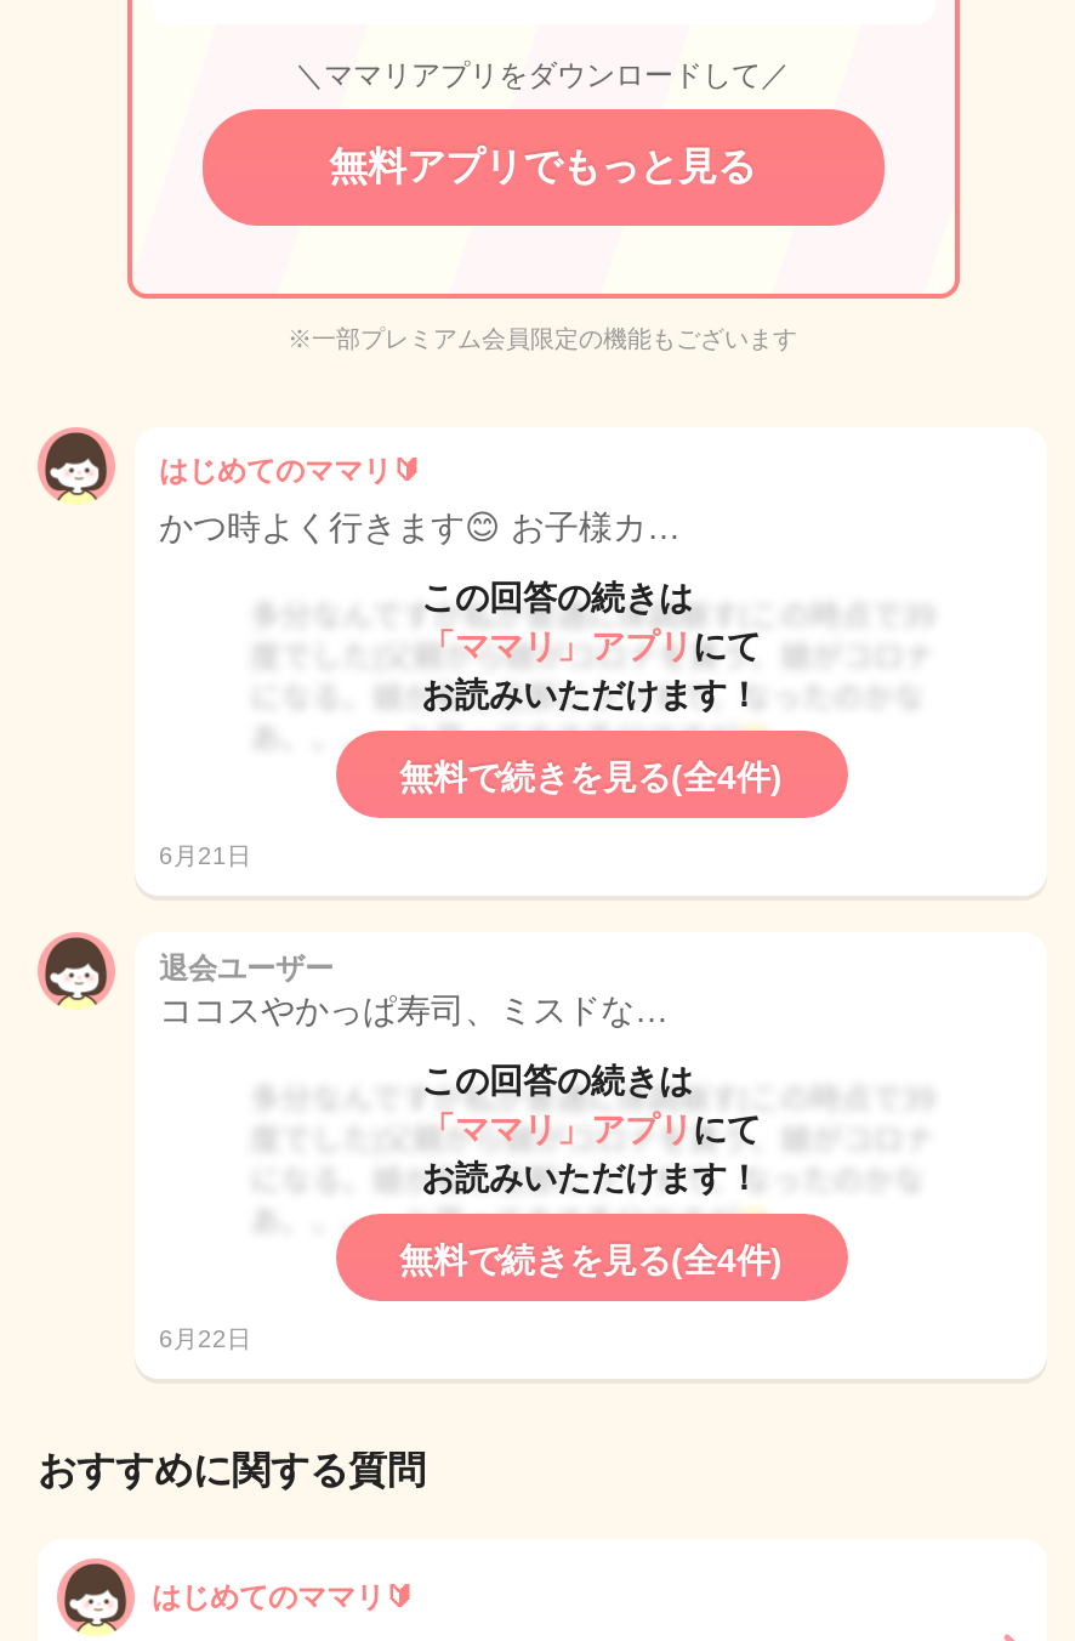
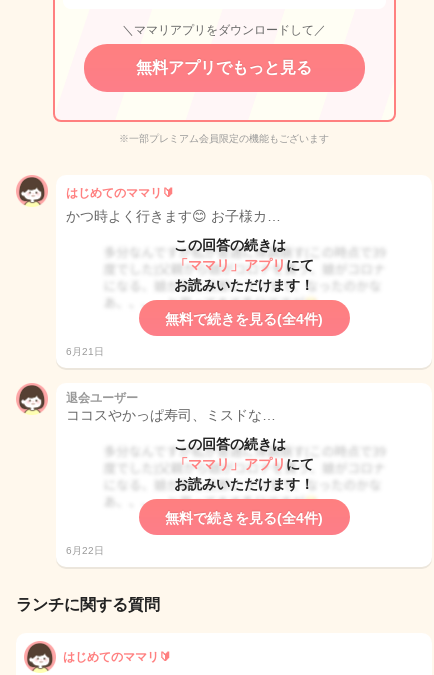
[38,1450,426,1491] おすすめに関する質問 -> [16,596,160,613] ランチに関する質問

